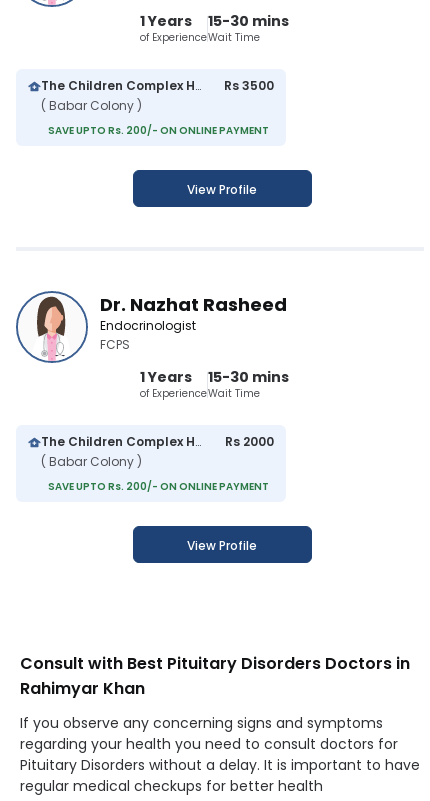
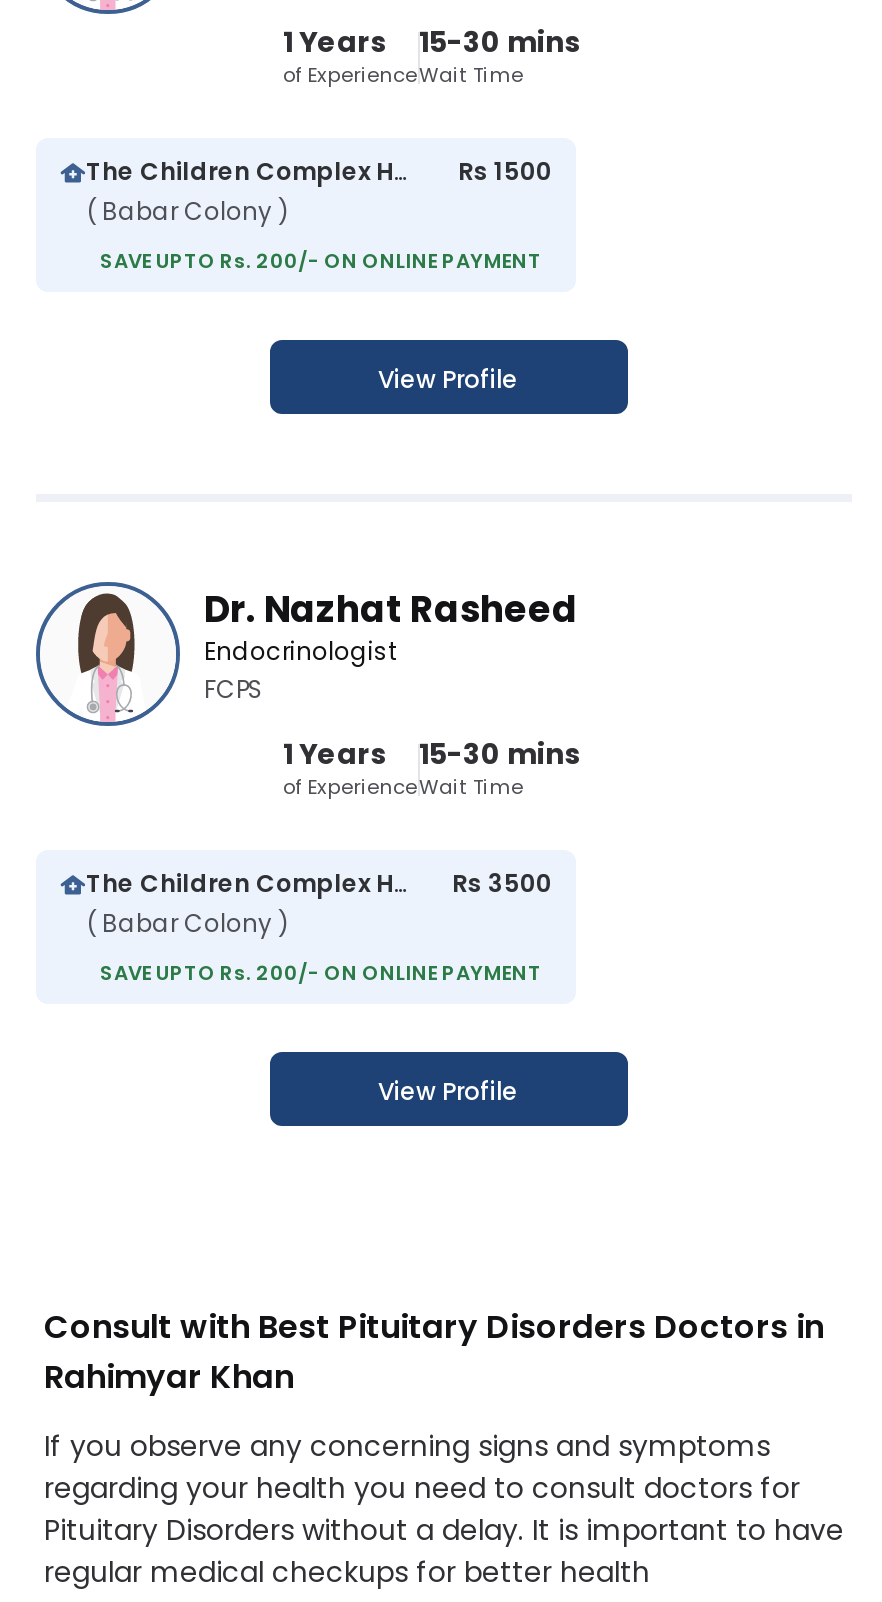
[224,77,274,94] Rs 3500 -> [458,154,552,188] Rs 1500
[225,433,274,450] Rs 2000 -> [452,866,552,900] Rs 3500

